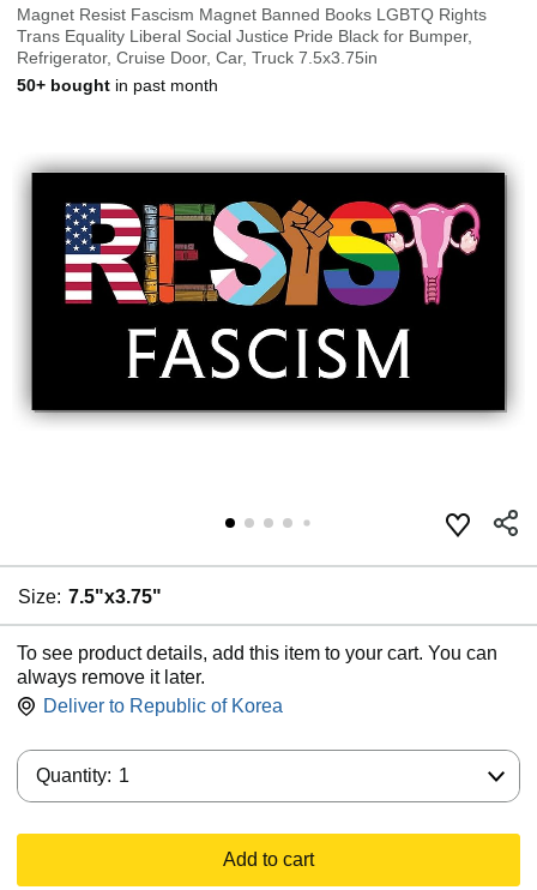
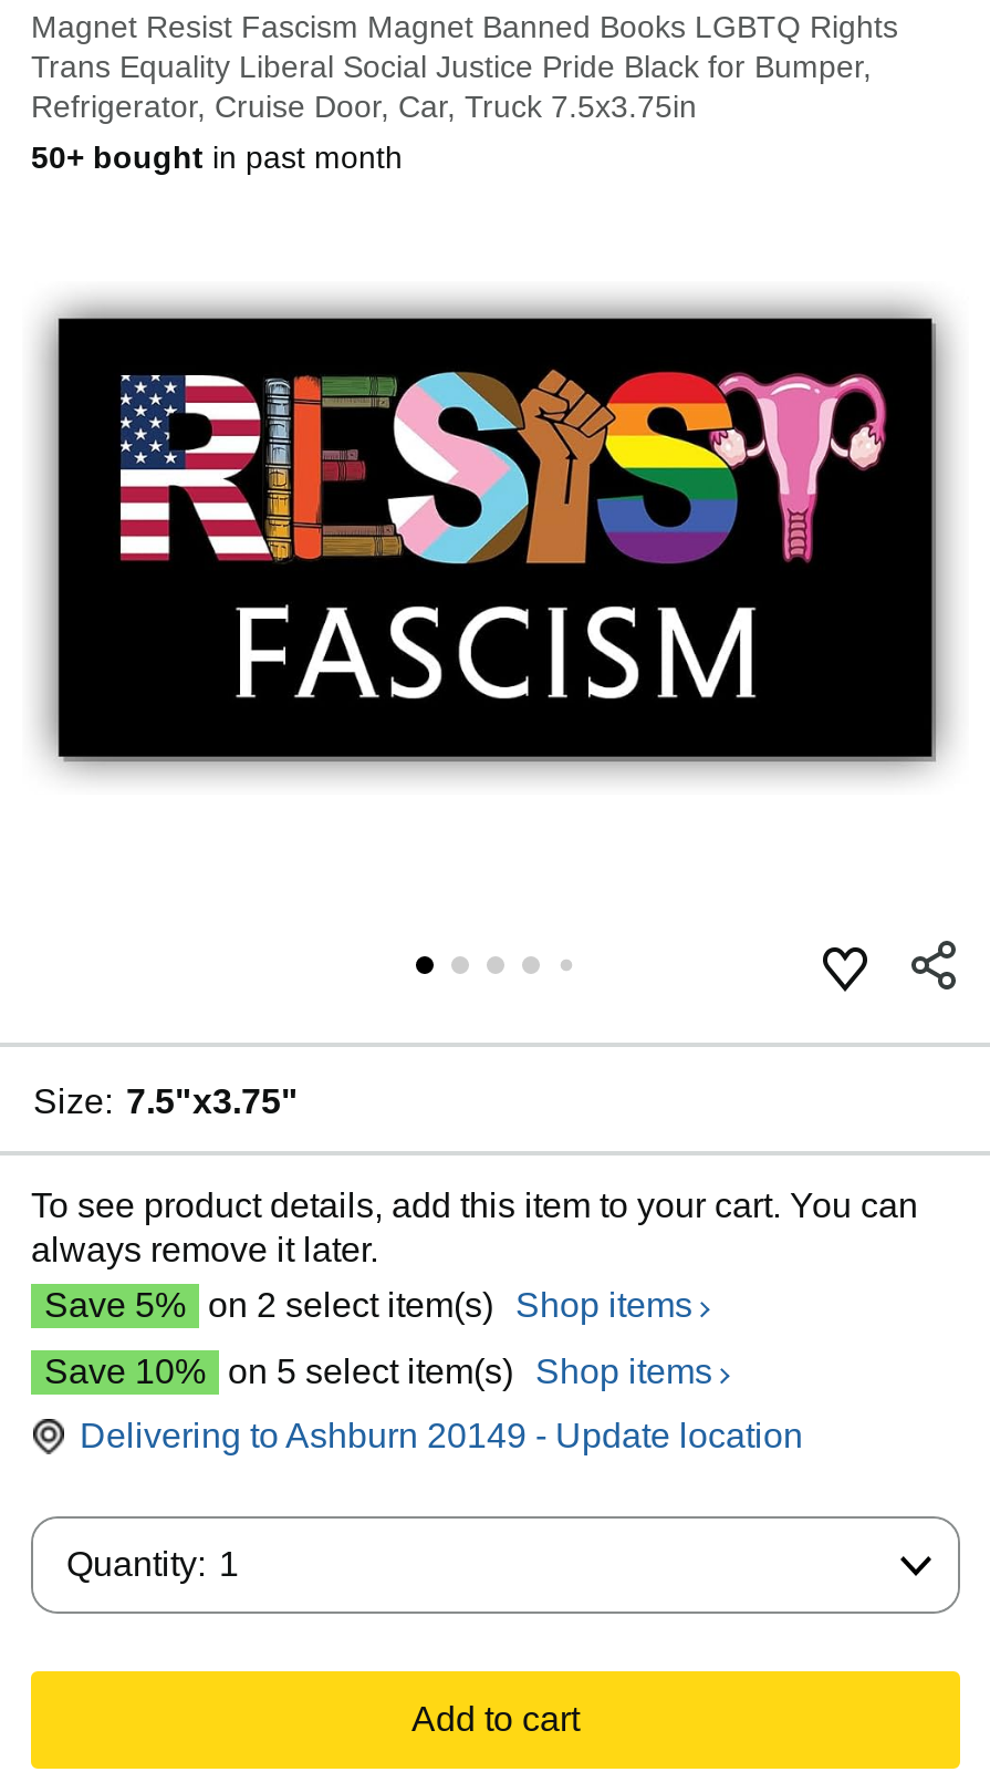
[43,696,283,716] Deliver to Republic of Korea -> [44,1286,803,1455] Save 5% on 2 select item(s) Shop items | Save 10% on 5 select item(s) Shop items | Delivering to Ashburn 20149 - Update location

